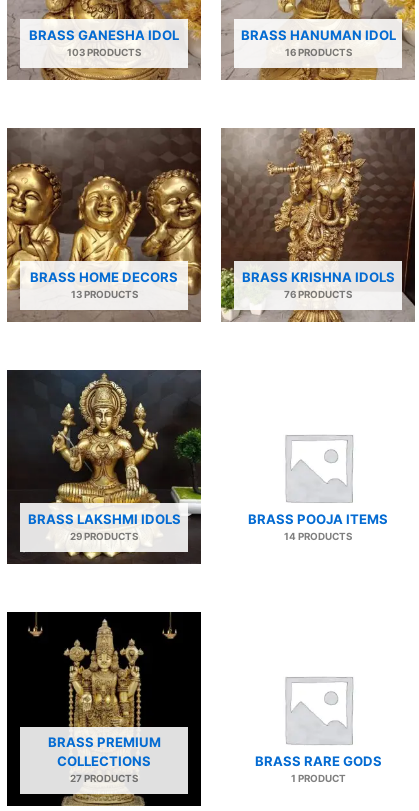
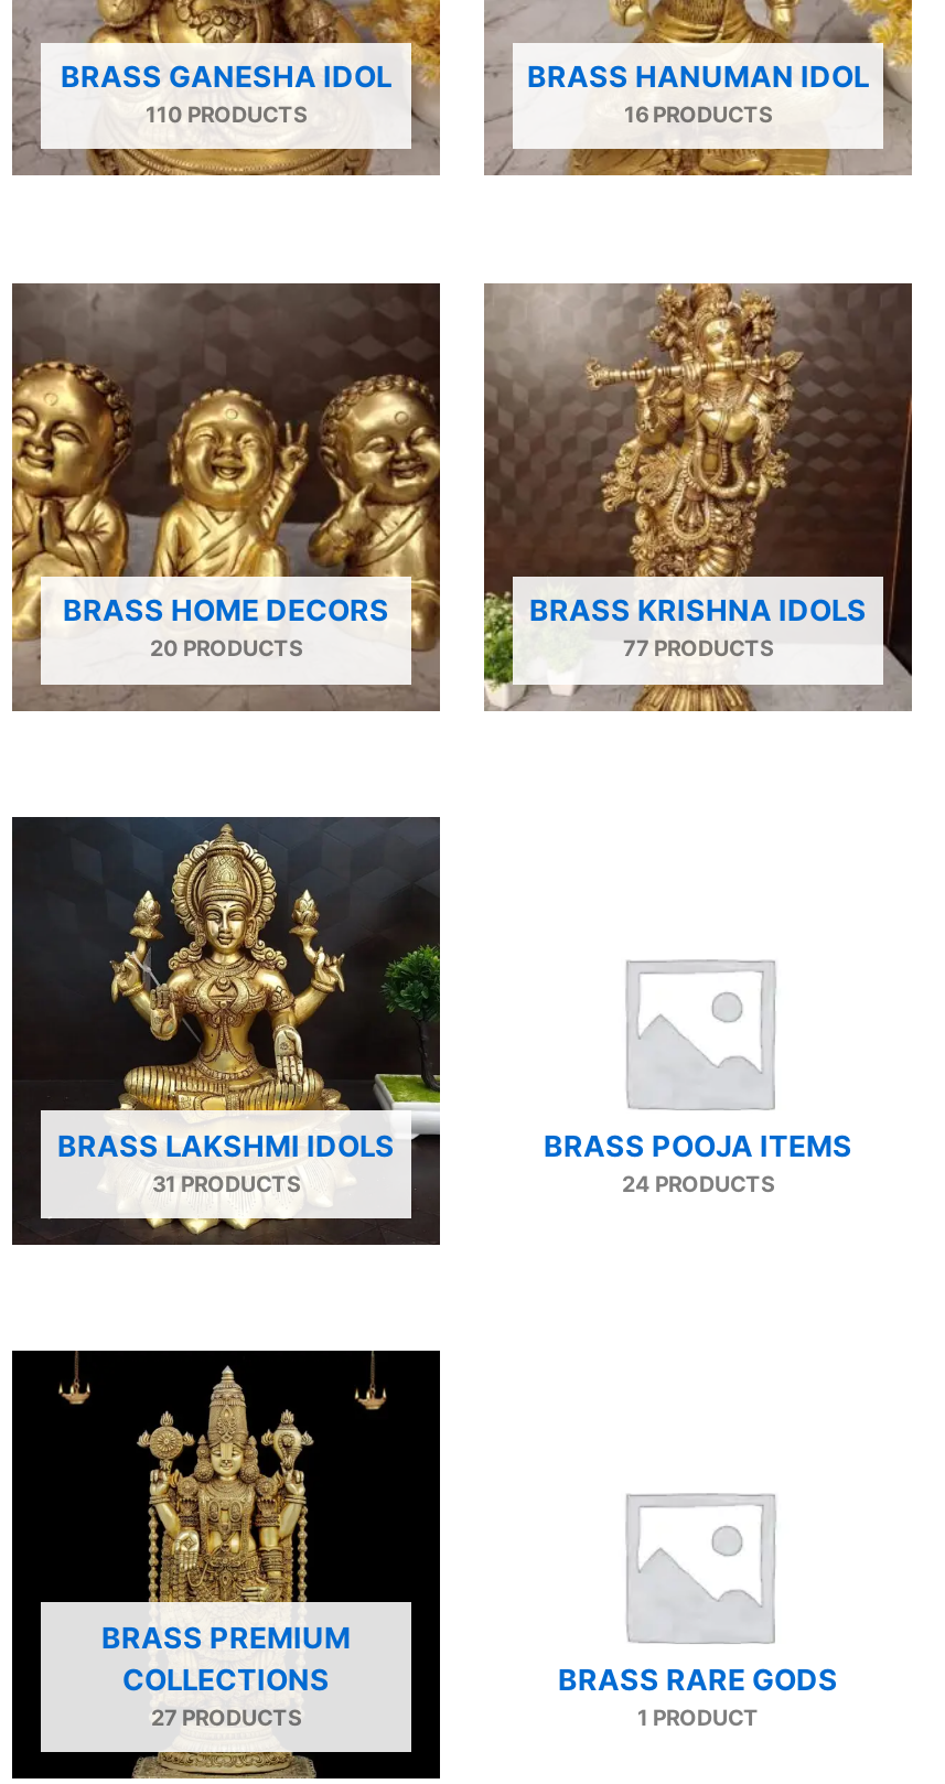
[67,46,141,58] 103 PRODUCTS -> [146,101,307,127] 110 PRODUCTS
[70,288,137,300] 13 PRODUCTS -> [150,635,302,661] 20 PRODUCTS
[284,288,352,300] 76 PRODUCTS -> [623,635,773,661] 77 PRODUCTS
[70,530,138,542] 29 PRODUCTS -> [152,1169,300,1195] 31 PRODUCTS
[284,530,352,542] 14 PRODUCTS -> [622,1169,774,1195] 24 PRODUCTS

